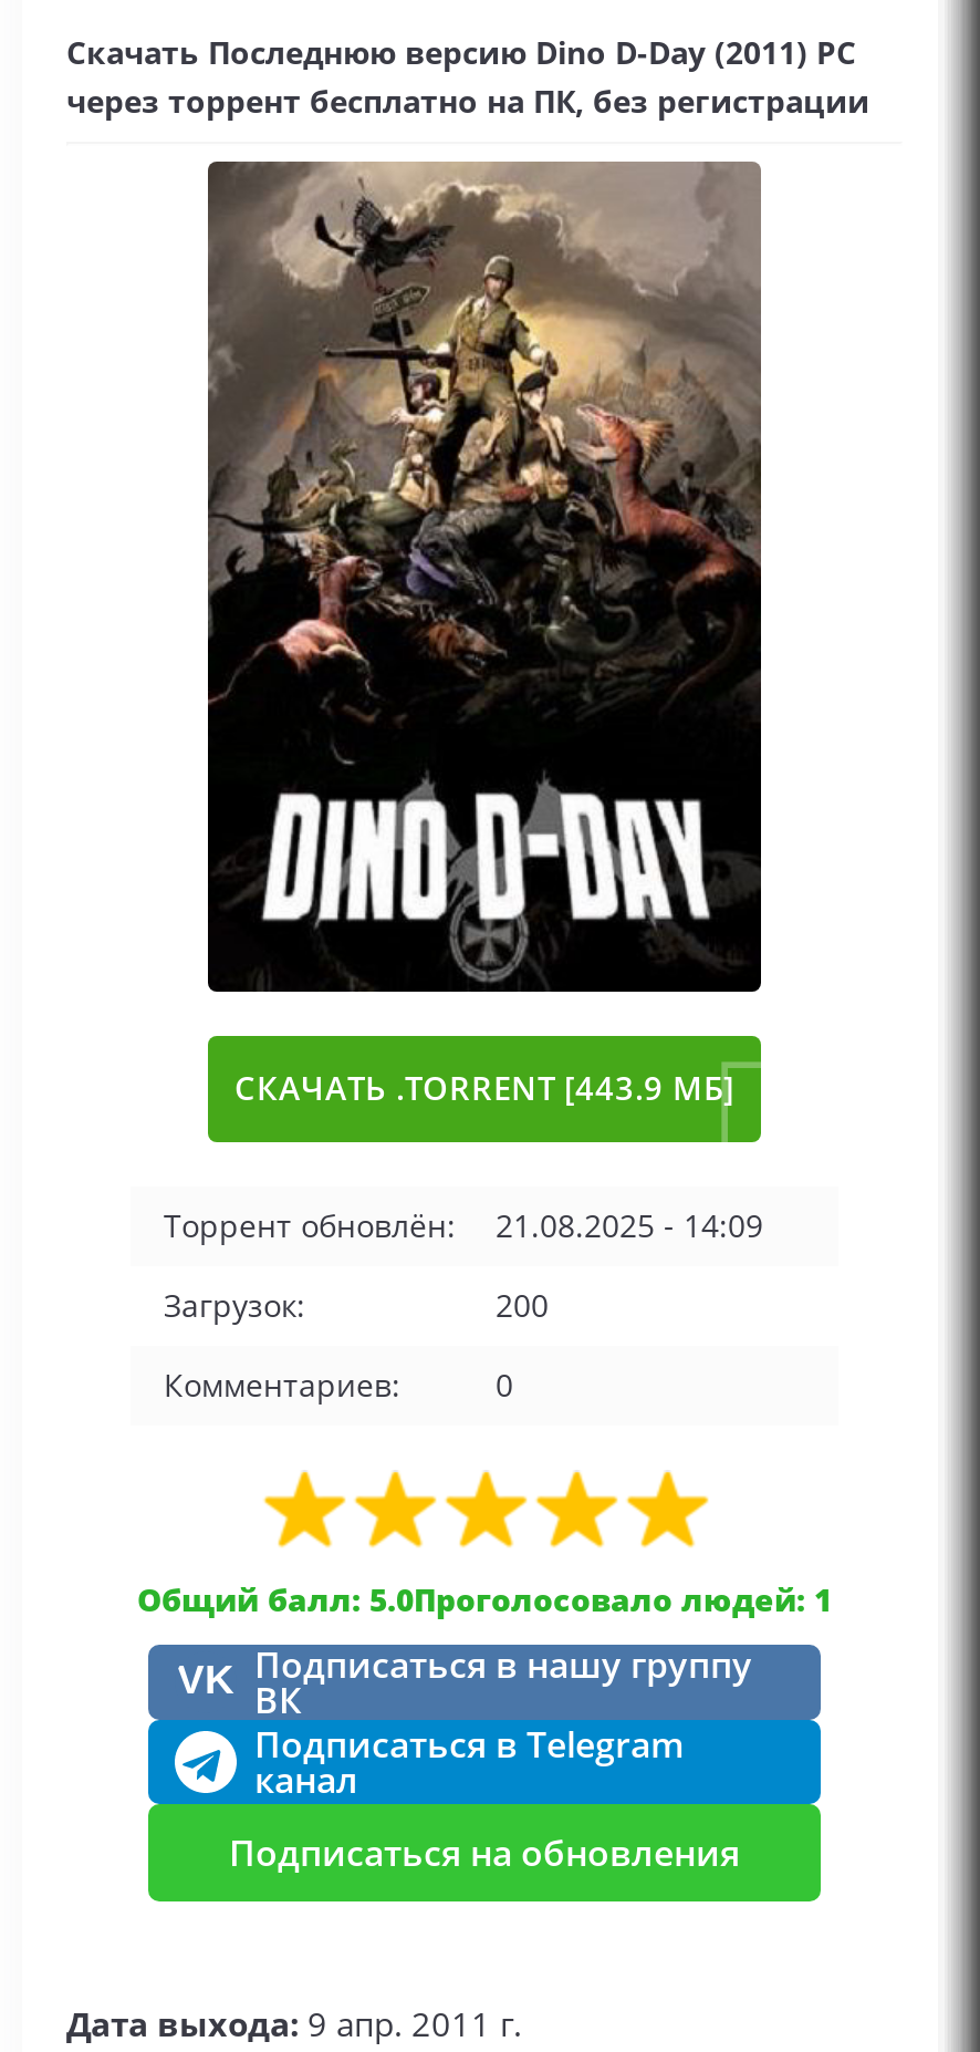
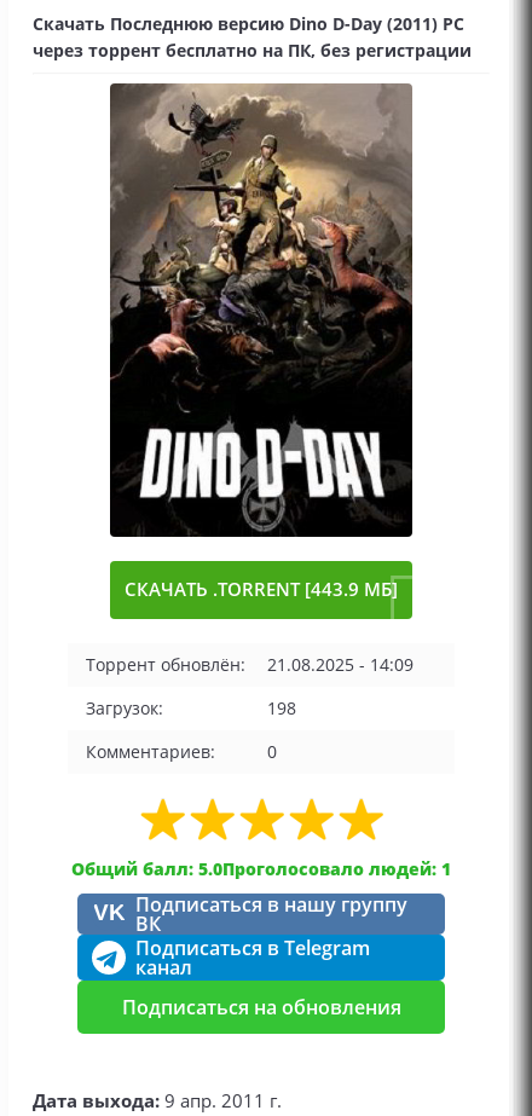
[496,1284,549,1326] 200 -> [267,696,296,719] 198

